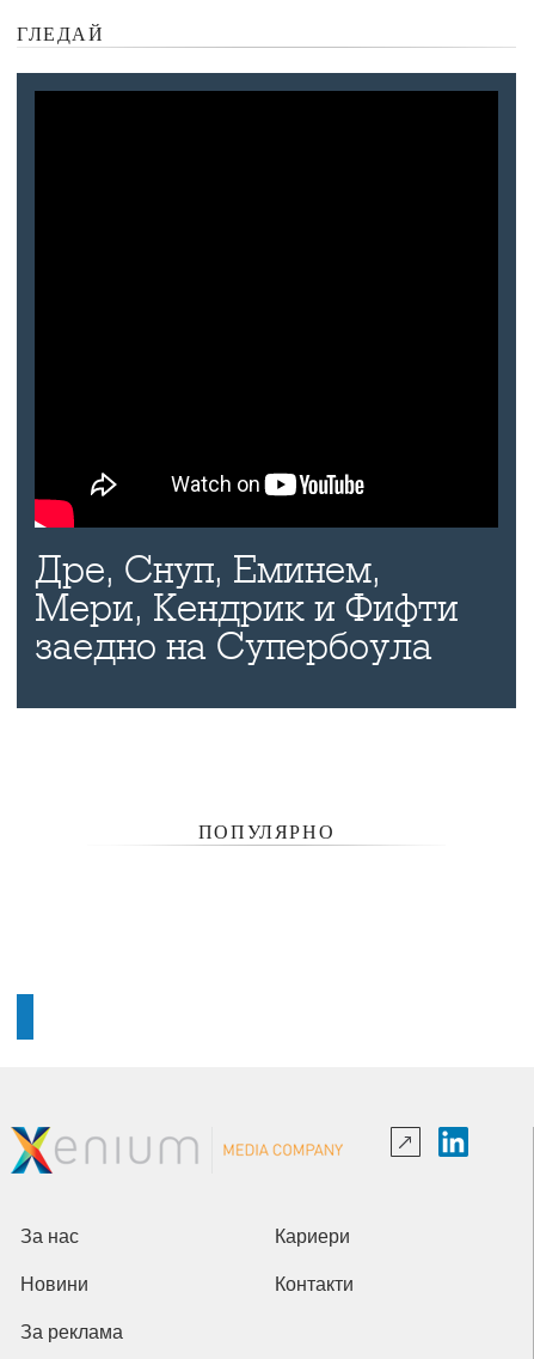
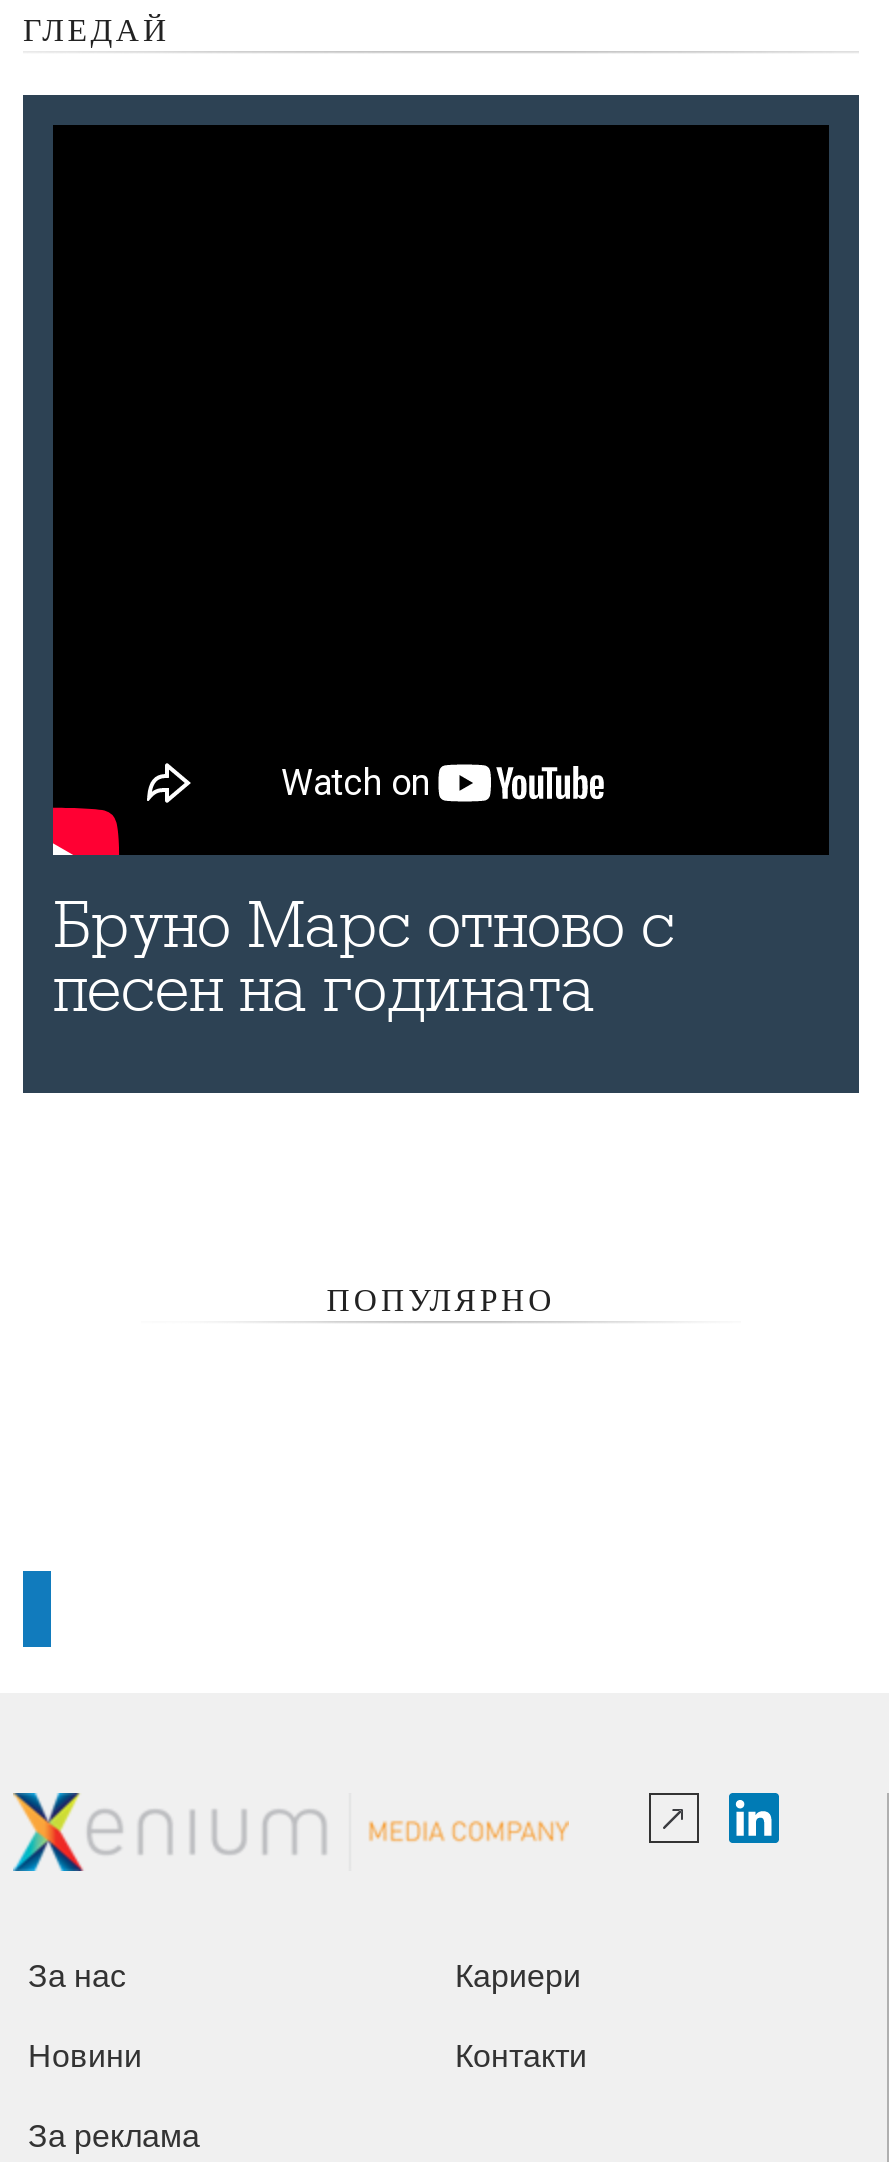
[35,547,459,668] Дре, Снуп, Еминем, | Мери, Кендрик и Фифти | заедно на Супербоула -> [53,888,675,1026] Бруно Марс отново с | песен на годината

